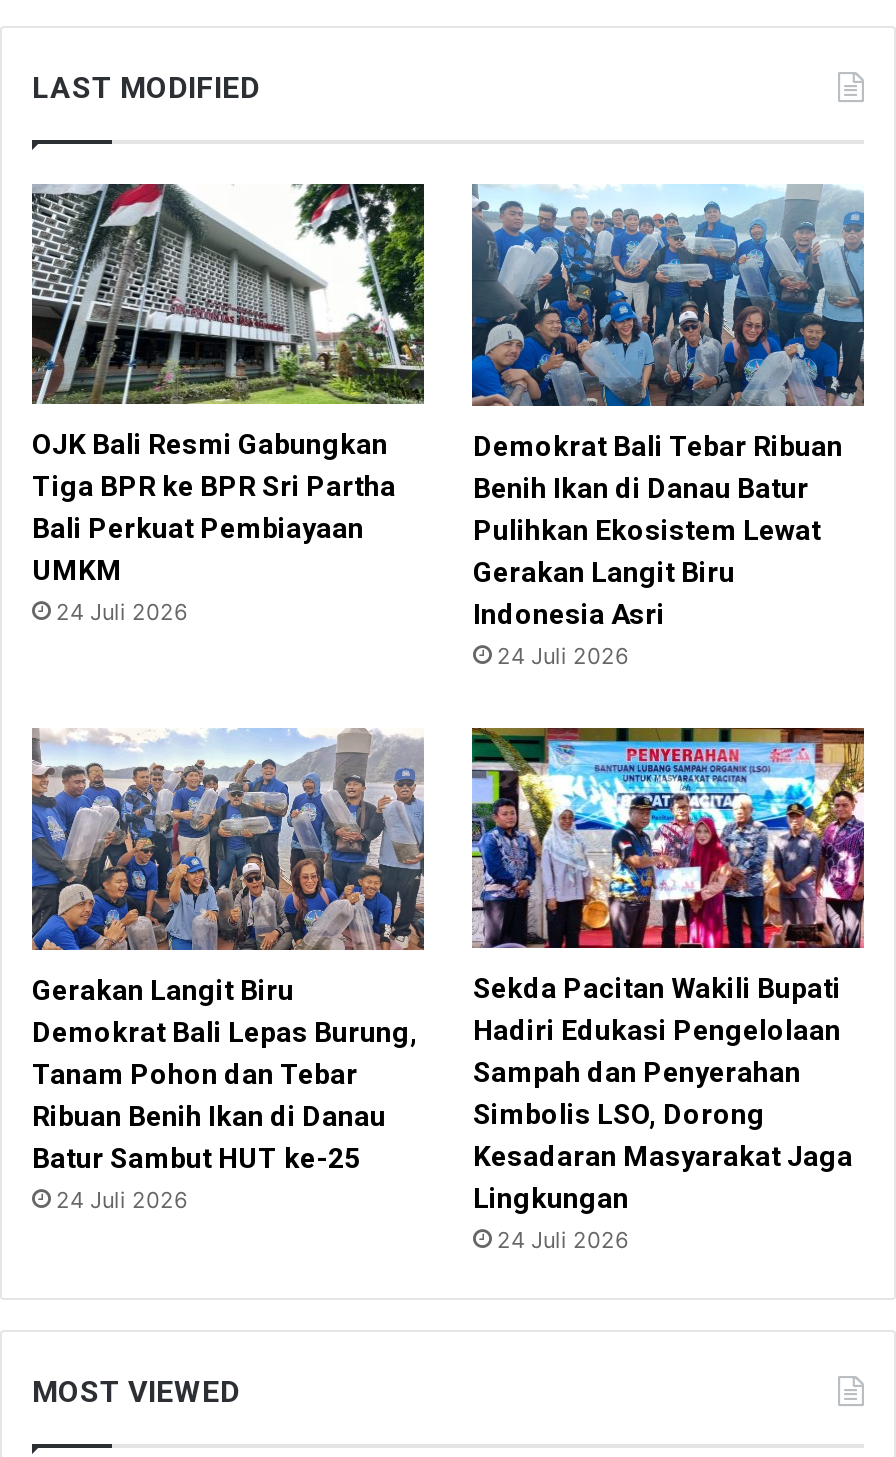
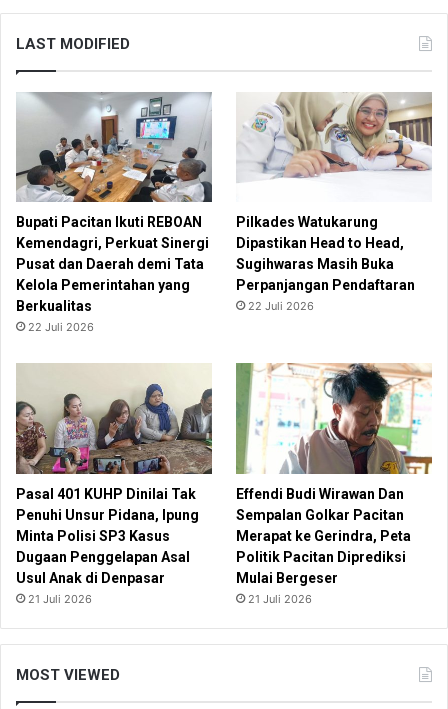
[30,182,426,627] [image] | OJK Bali Resmi Gabungkan | Tiga BPR ke BPR Sri Partha | Bali Perkuat Pembiayaan | UMKM | 24 Juli 2026 -> [16,91,212,334] [image] | Bupati Pacitan Ikuti REBOAN | Kemendagri, Perkuat Sinergi | Pusat dan Daerah demi Tata | Kelola Pemerintahan yang | Berkualitas | 22 Juli 2026
[470,184,866,670] [image] | Demokrat Bali Tebar Ribuan | Benih Ikan di Danau Batur | Pulihkan Ekosistem Lewat | Gerakan Langit Biru | Indonesia Asri | 24 Juli 2026 -> [236,91,432,313] [image] | Pilkades Watukarung | Dipastikan Head to Head, | Sugihwaras Masih Buka | Perpanjangan Pendaftaran | 22 Juli 2026
[30,728,424,1213] [image] | Gerakan Langit Biru | Demokrat Bali Lepas Burung, | Tanam Pohon dan Tebar | Ribuan Benih Ikan di Danau | Batur Sambut HUT ke-25 | 24 Juli 2026 -> [15,363,213,606] [image] | Pasal 401 KUHP Dinilai Tak | Penuhi Unsur Pidana, Ipung | Minta Polisi SP3 Kasus | Dugaan Penggelapan Asal | Usul Anak di Denpasar | 21 Juli 2026
[470,726,866,1254] [image] | Sekda Pacitan Wakili Bupati | Hadiri Edukasi Pengelolaan | Sampah dan Penyerahan | Simbolis LSO, Dorong | Kesadaran Masyarakat Jaga | Lingkungan | 24 Juli 2026 -> [235,362,432,606] [image] | Effendi Budi Wirawan Dan | Sempalan Golkar Pacitan | Merapat ke Gerindra, Peta | Politik Pacitan Diprediksi | Mulai Bergeser | 21 Juli 2026

